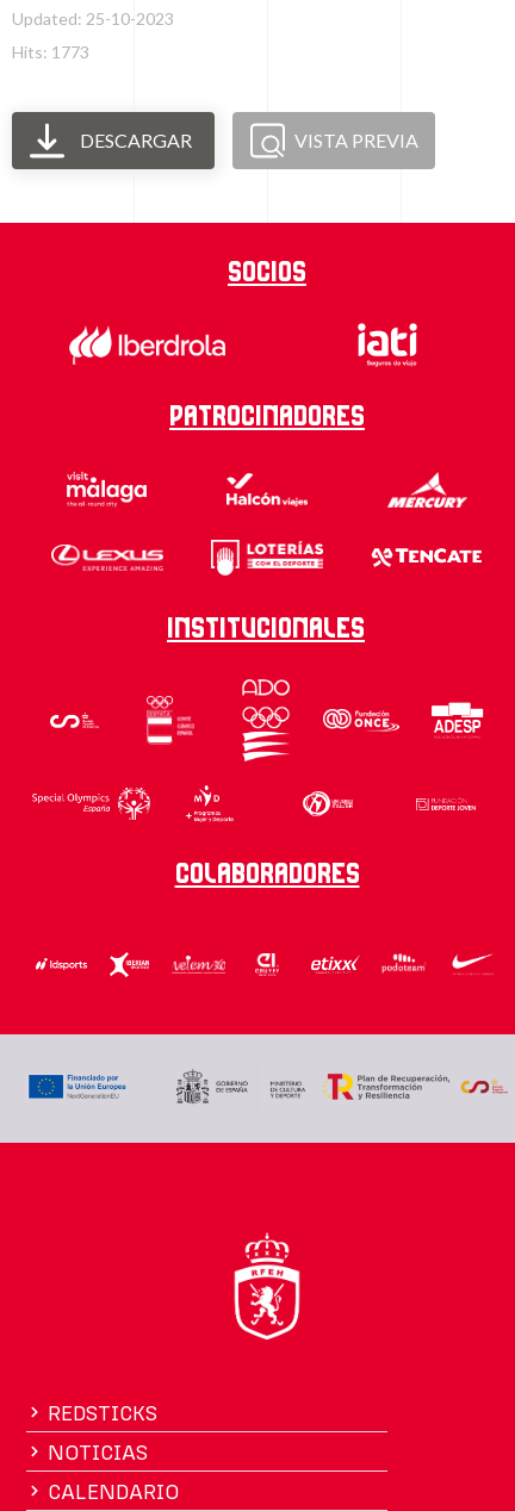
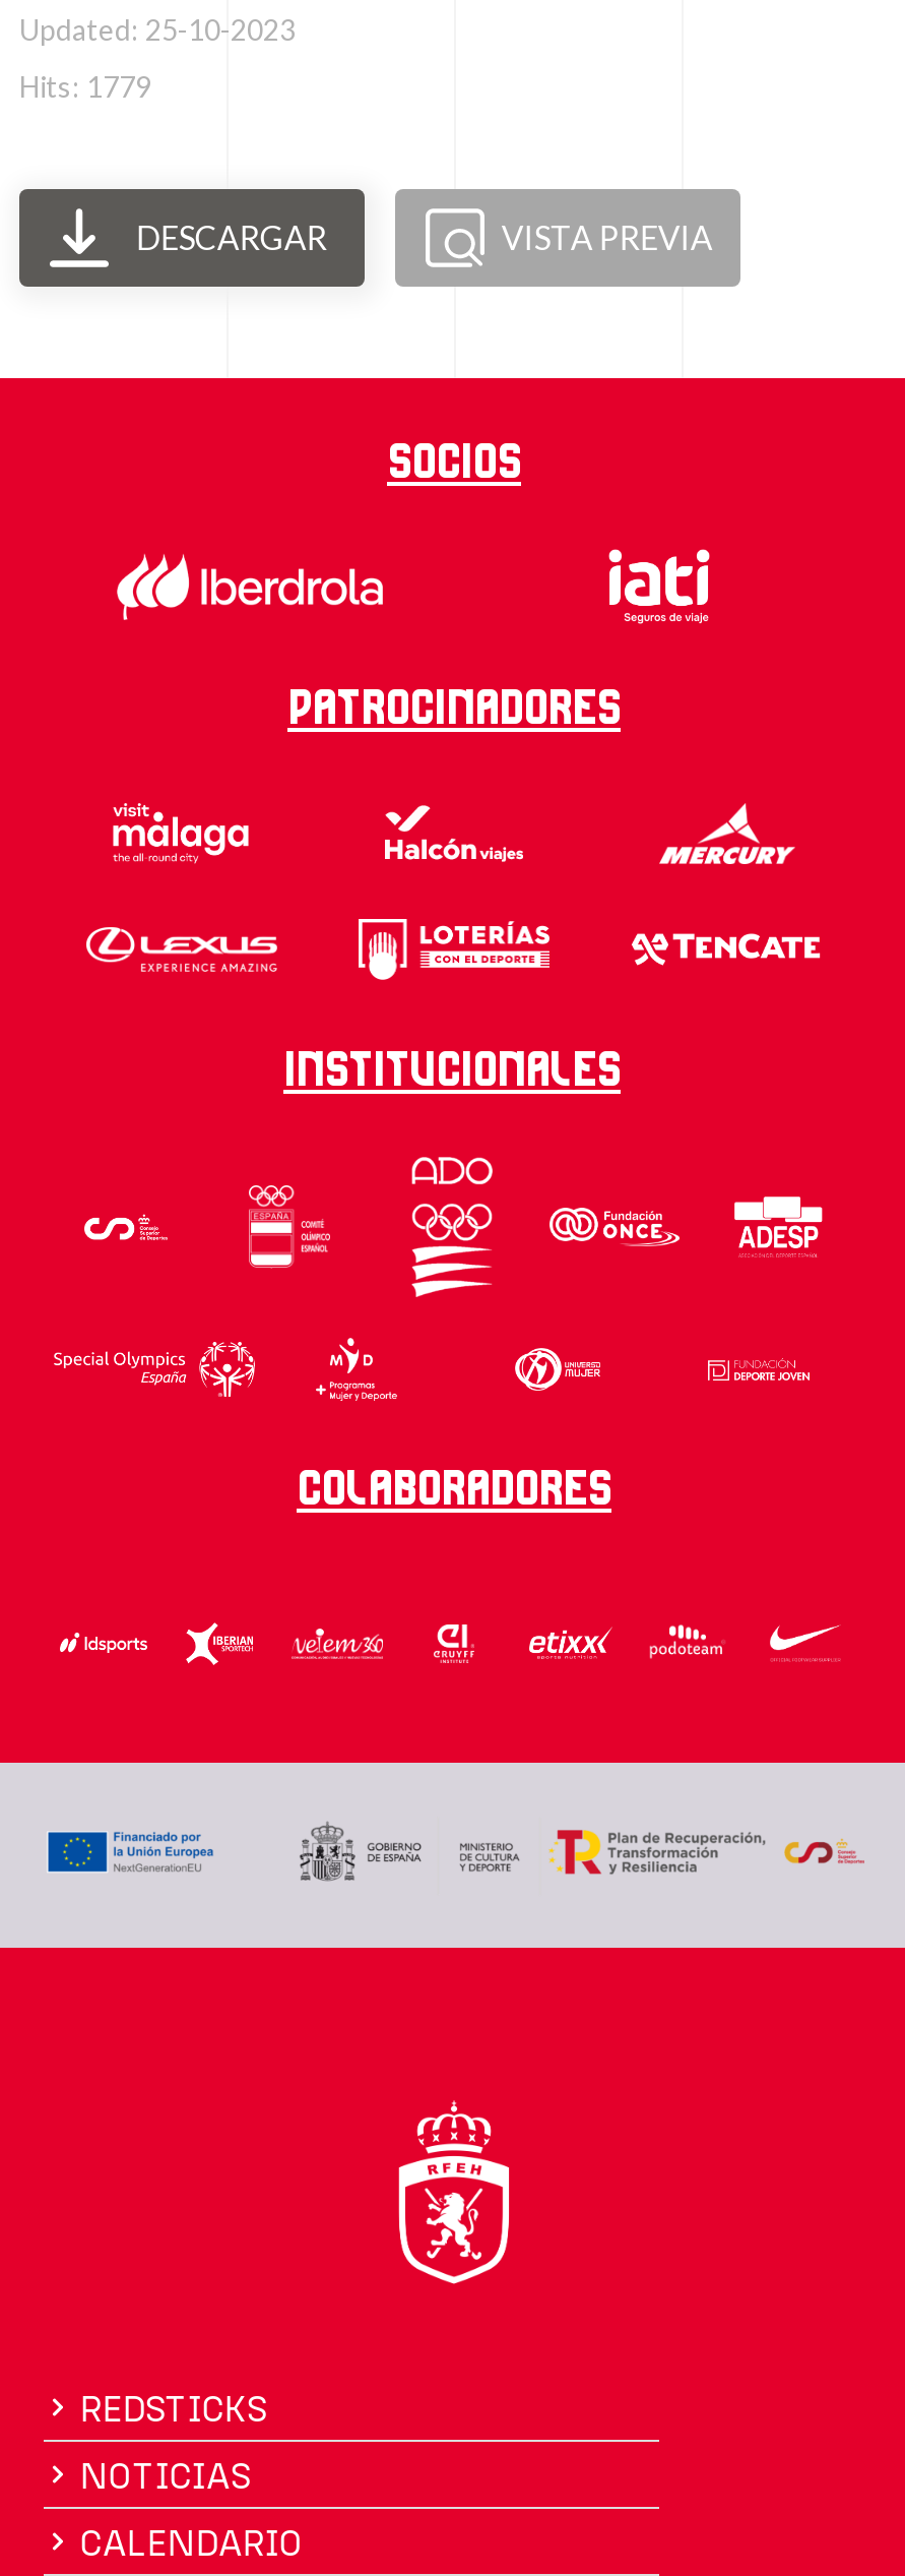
[12,42,89,62] Hits: 1773 -> [19,69,151,104] Hits: 1779

